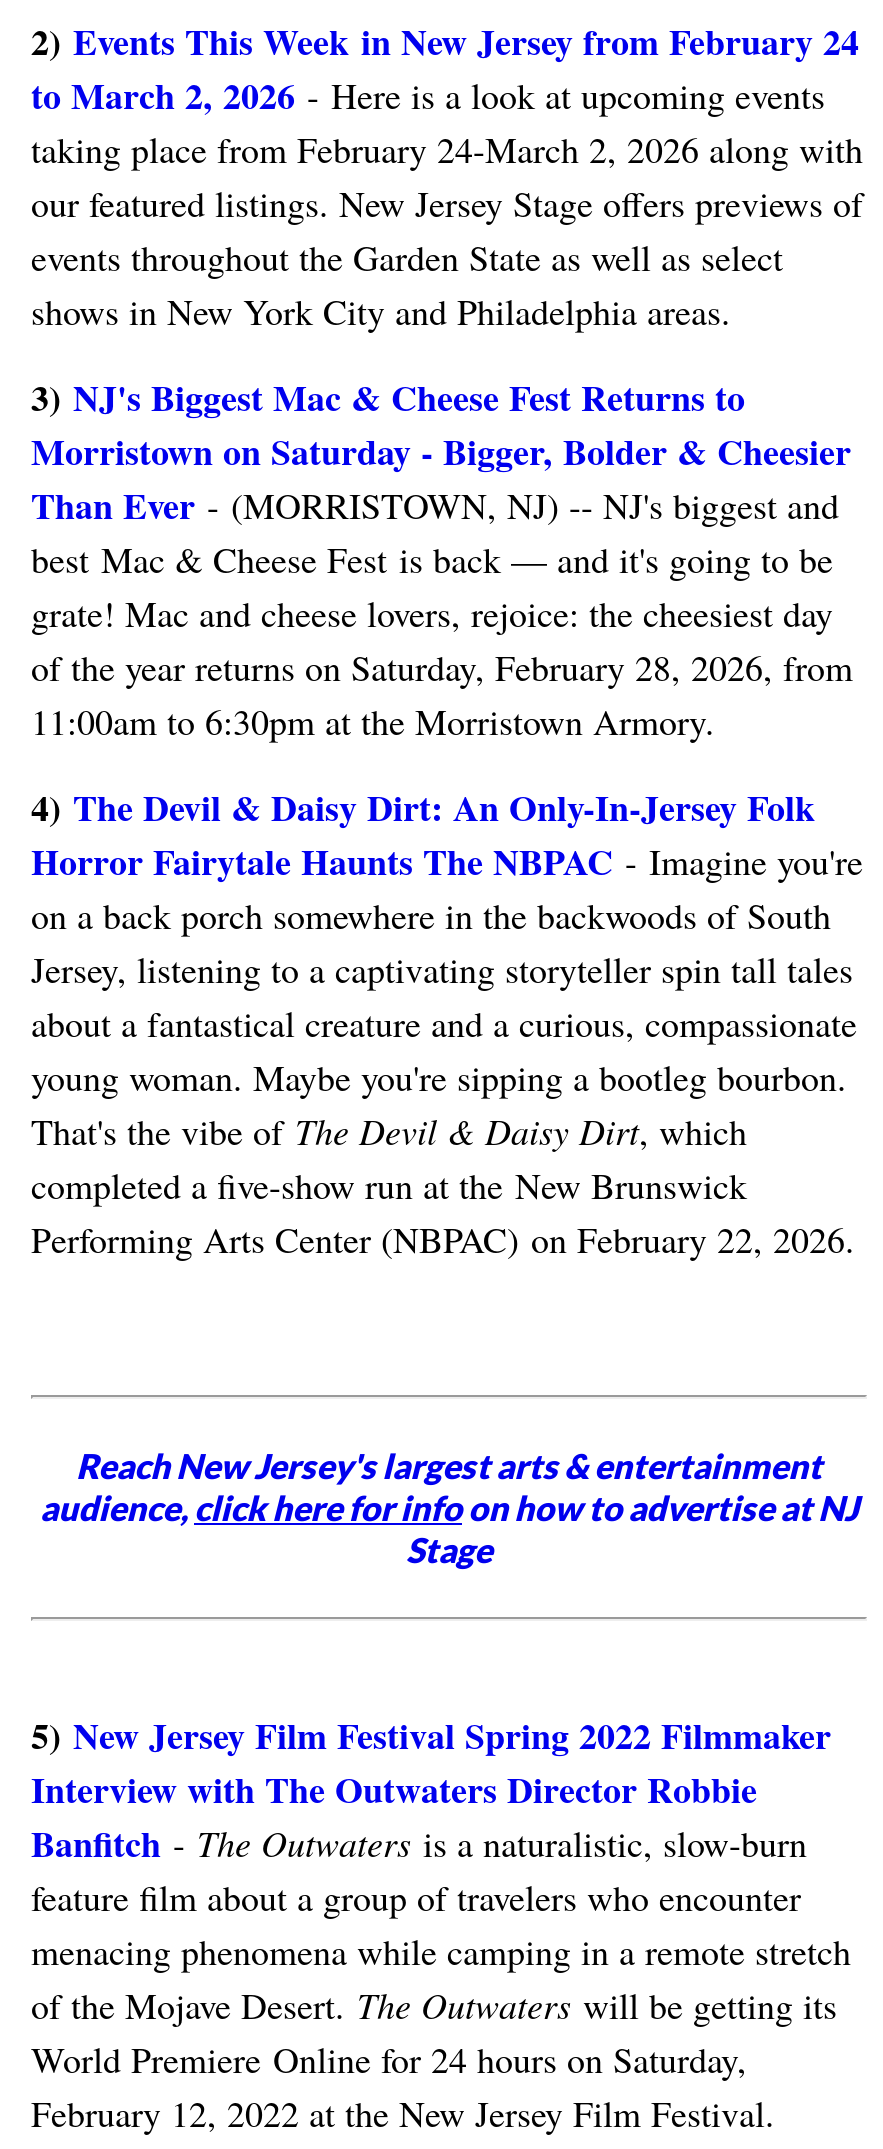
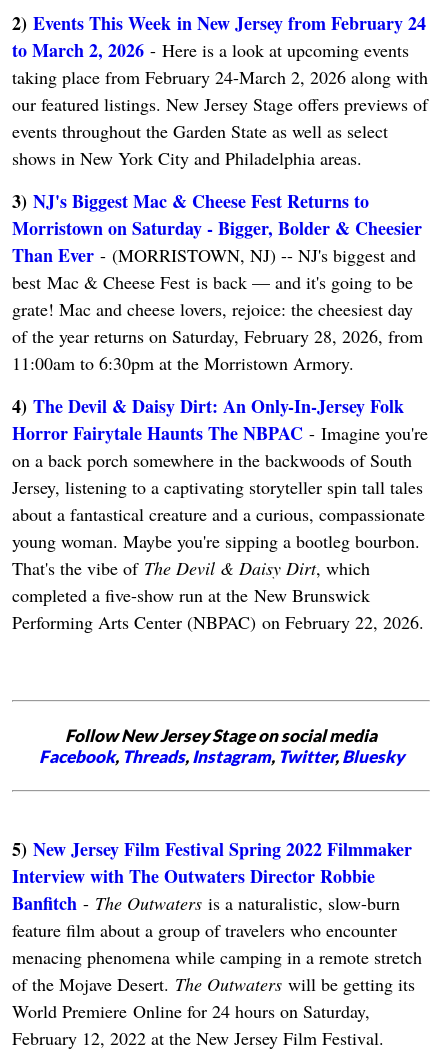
[40,1445,858,1571] Reach New Jersey's largest arts & entertainment | audience, click here for infoon how to advertise at NJ | Stage -> [38,725,403,767] Follow New Jersey Stage on social media | Facebook, Threads, Instagram, Twitter, Bluesky

